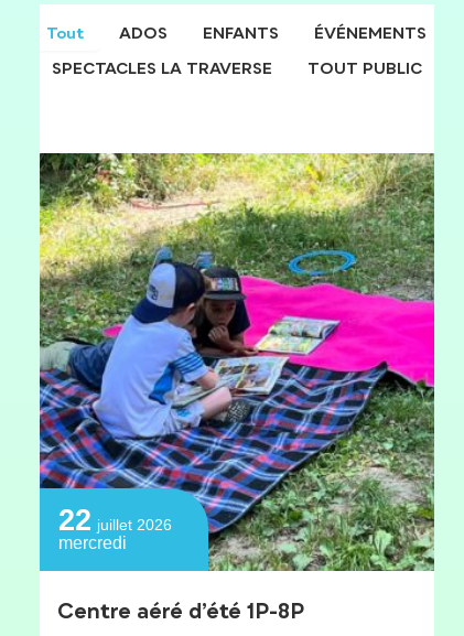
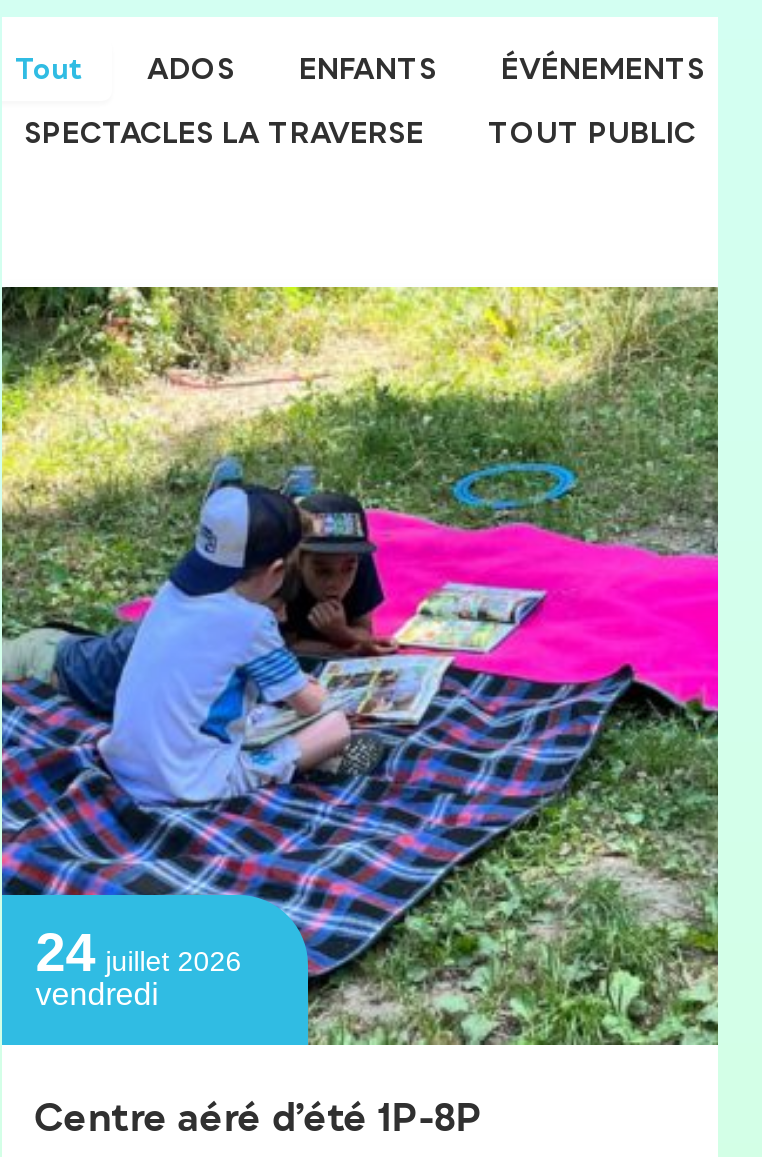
[58,503,172,552] 22 juillet 2026 | mercredi -> [36,922,242,1010] 24 juillet 2026 | vendredi

